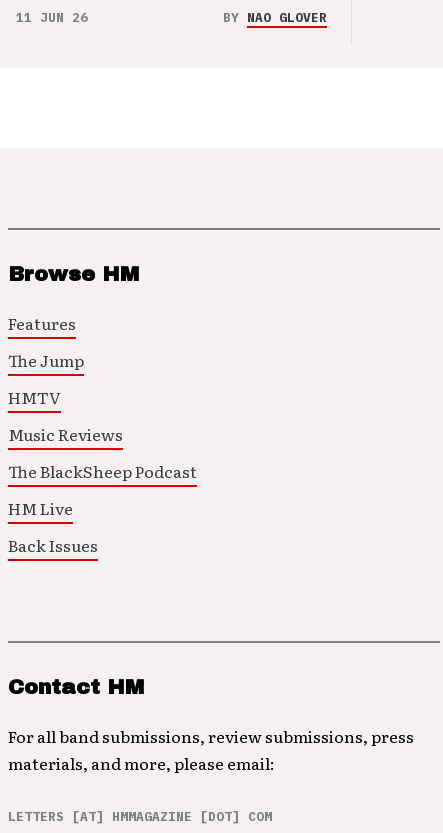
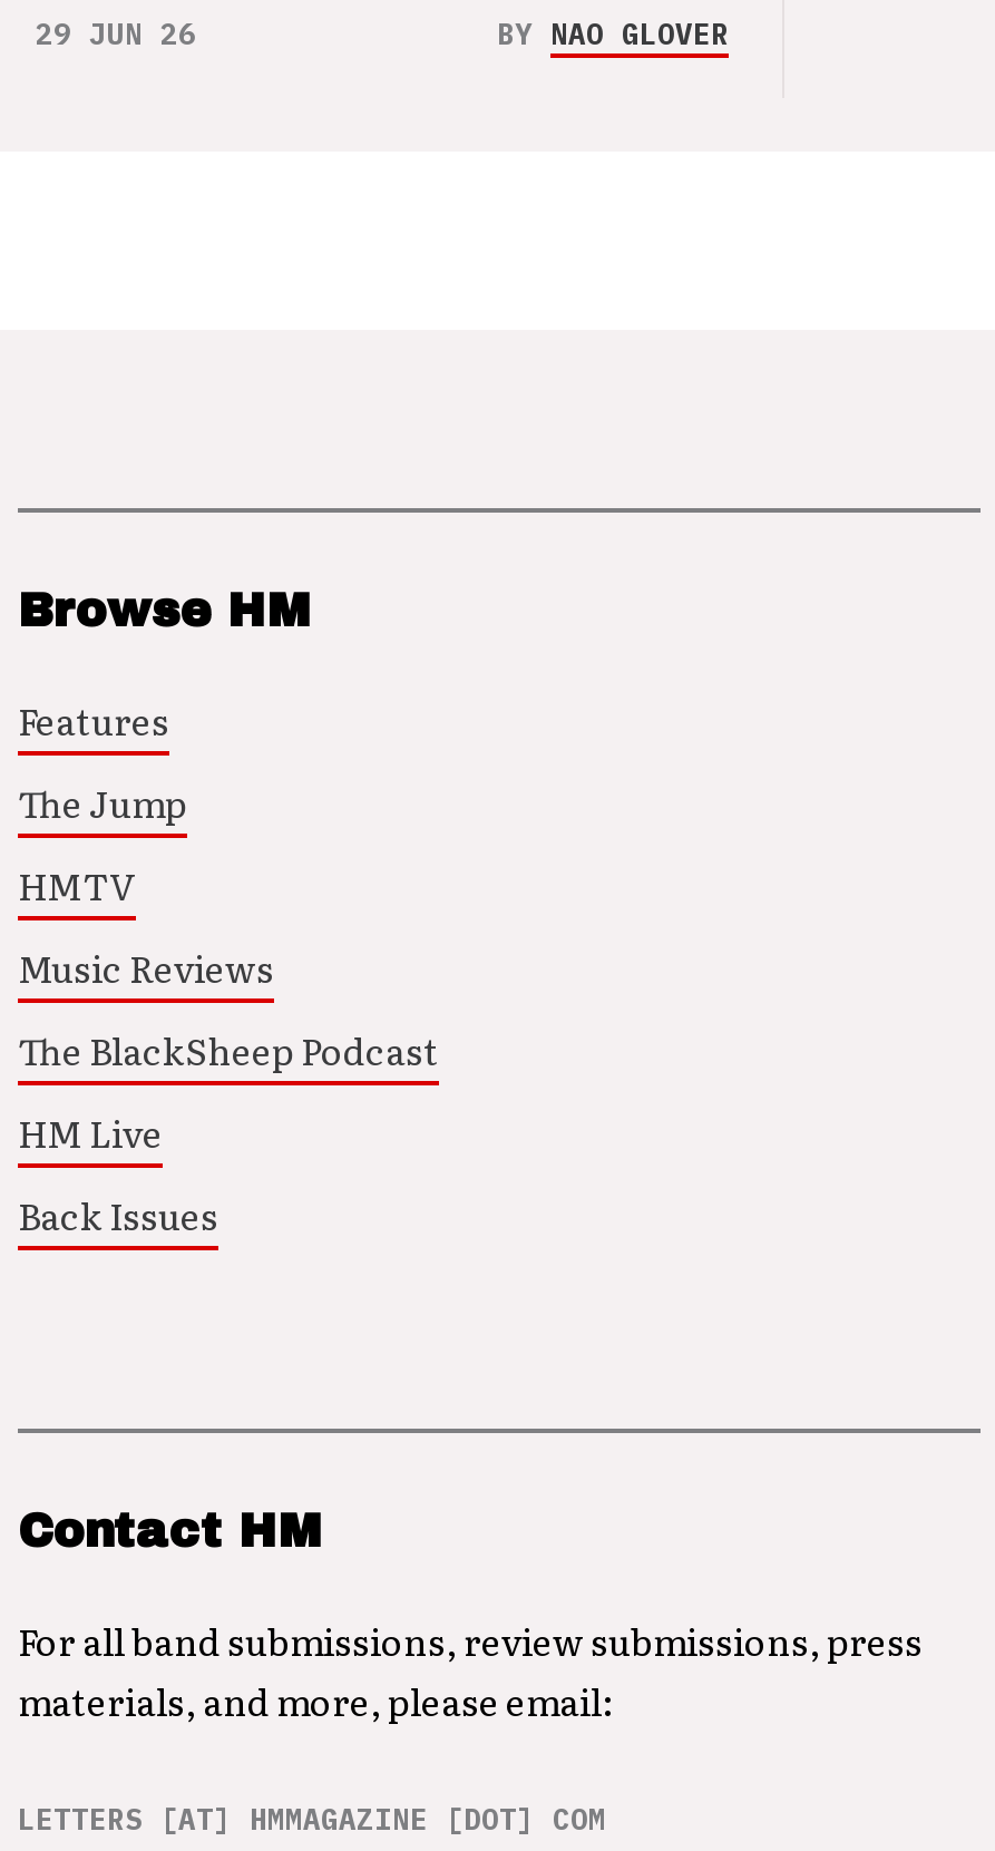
[16,9,88,26] 11 JUN 26 -> [36,16,196,54] 29 JUN 26

